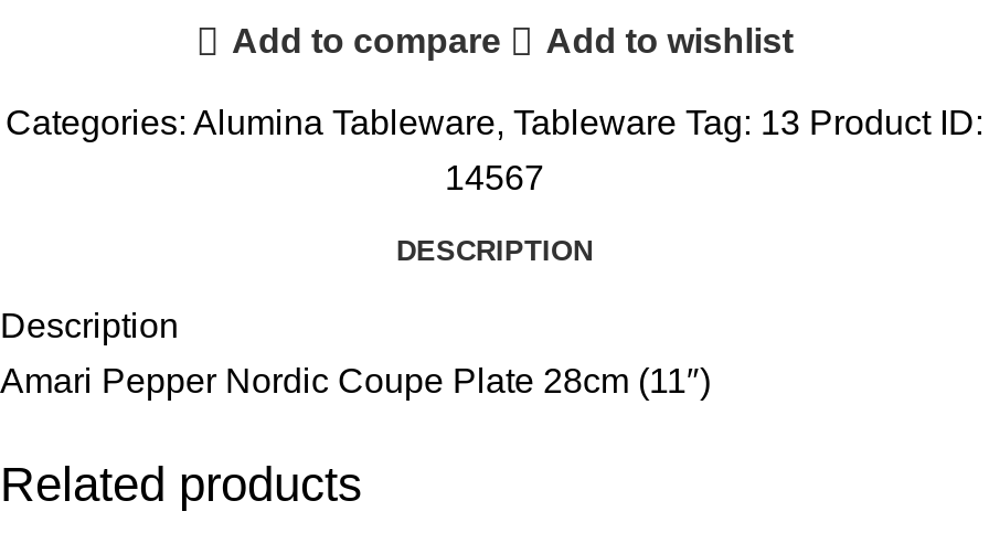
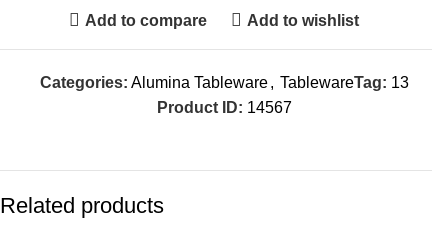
[0,103,983,399] Categories: Alumina Tableware, Tableware Tag: 13 Product ID: | 14567 | DESCRIPTION | Description | Amari Pepper Nordic Coupe Plate 28cm (11″) -> [39,74,408,116] Categories: Alumina Tableware , TablewareTag: 13 | Product ID: 14567

